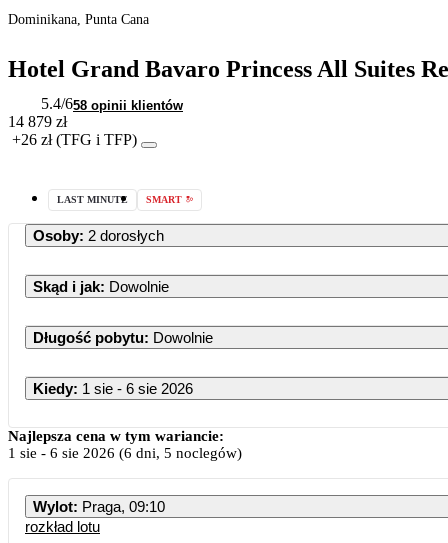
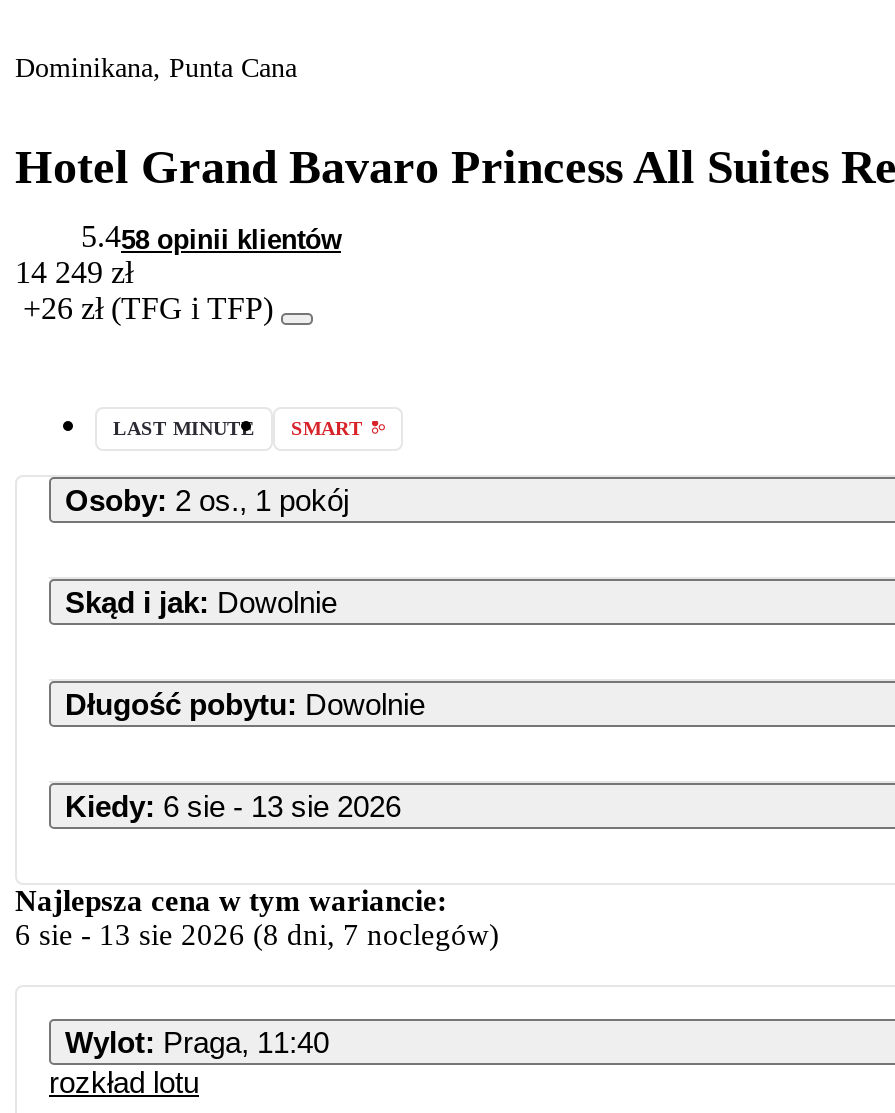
[8,94,183,129] 5.4/658 opinii klientów | 14 879 zł -> [15,218,341,288] 5.458 opinii klientów | 14 249 zł
[33,226,164,243] Osoby: 2 dorosłych -> [65,482,349,516] Osoby: 2 os., 1 pokój
[33,379,193,396] Kiedy: 1 sie - 6 sie 2026 -> [65,788,401,822] Kiedy: 6 sie - 13 sie 2026
[8,444,242,460] 1 sie - 6 sie 2026 (6 dni, 5 noclegów) -> [15,918,499,950] 6 sie - 13 sie 2026 (8 dni, 7 noclegów)
[33,497,165,514] Wylot: Praga, 09:10 -> [65,1024,329,1058] Wylot: Praga, 11:40

